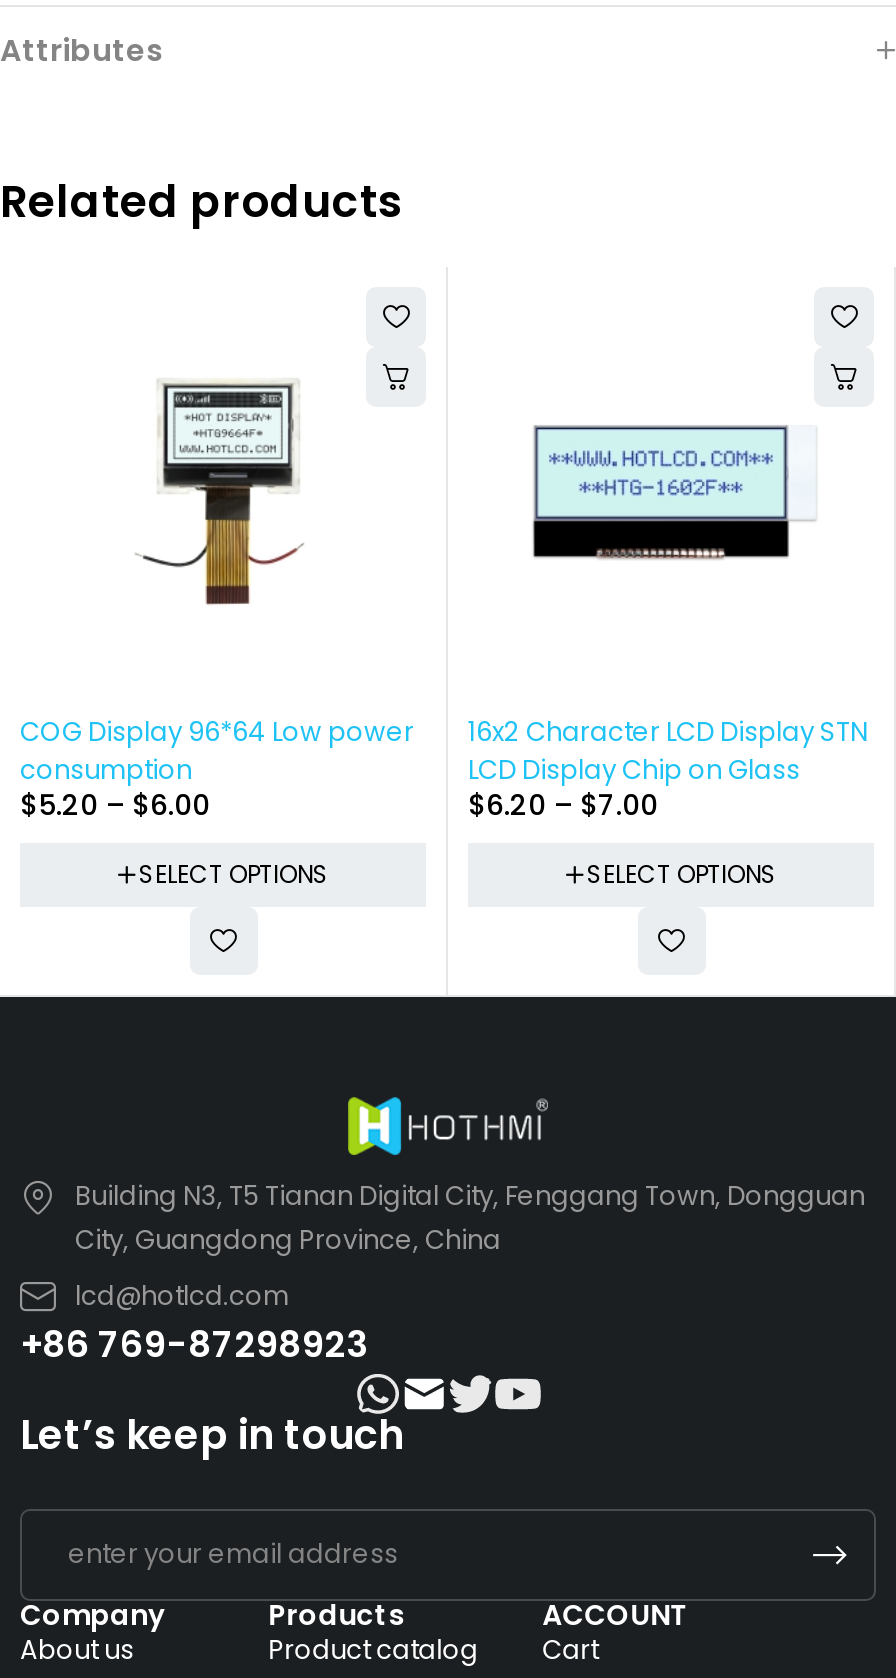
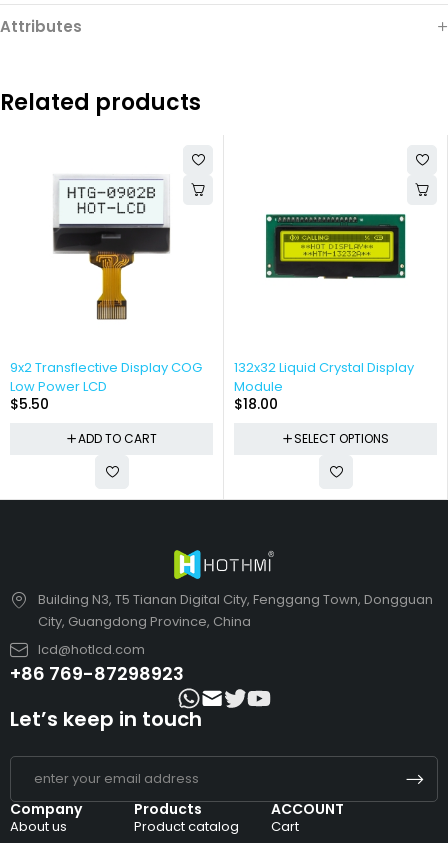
[20,349,414,826] [image] | COG Display 96*64 Low power | consumption | $5.20 –$6.00 -> [10,175,202,414] [image] | 9x2 Transflective Display COG | Low Power LCD | $5.50
[532,425,812,561] [image] -> [265,213,407,281] [image]
[468,714,868,826] 16x2 Character LCD Display STN | LCD Display Chip on Glass | $6.20 – $7.00 -> [234,358,414,414] 132x32 Liquid Crystal Display | Module | $18.00
[139,858,329,892] SELECT OPTIONS -> [77,430,156,447] ADD TO CART

